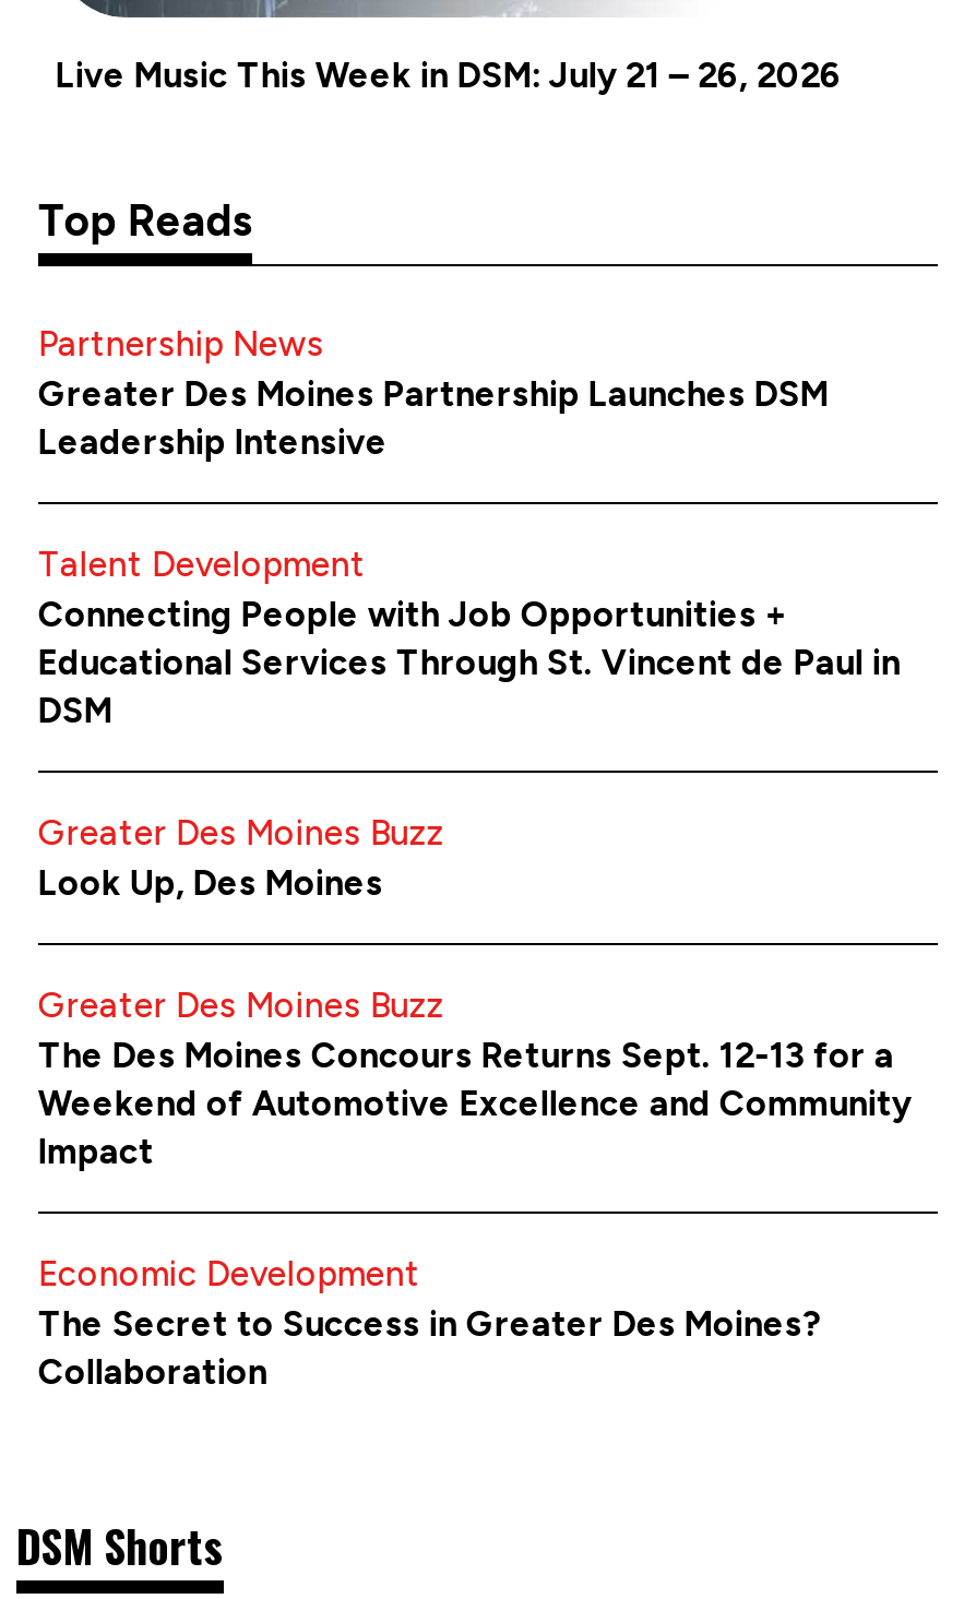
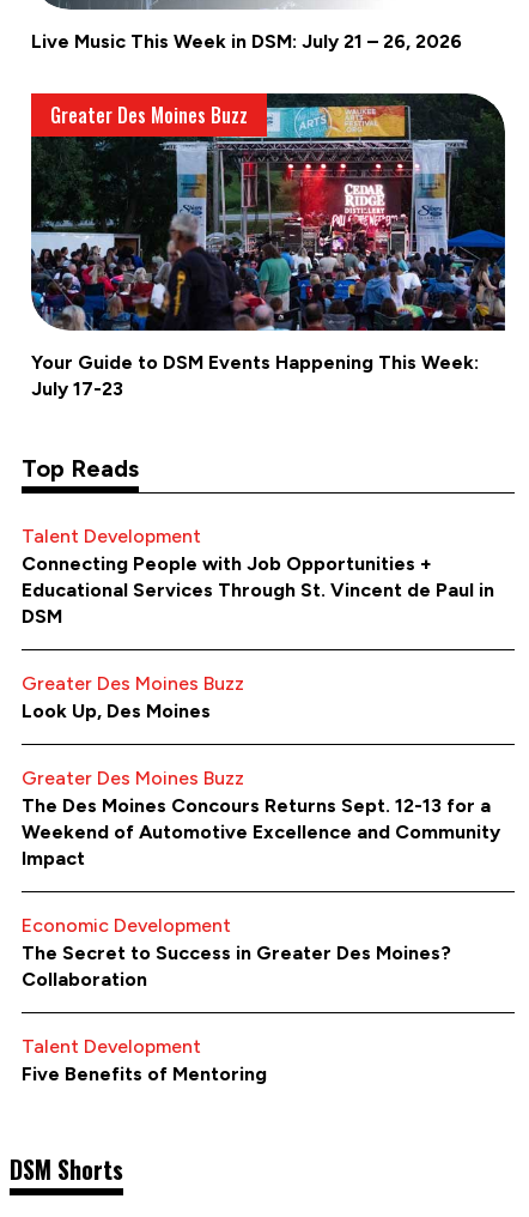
none -> [30,92,506,332] [image] | Greater Des Moines Buzz
none -> [31,351,479,400] Your Guide to DSM Events Happening This Week: | July 17-23
moved [38,193,252,246] -> [21,454,139,482]: Top Reads
[38,322,828,462] Partnership News | Greater Des Moines Partnership Launches DSM | Leadership Intensive -> none
none -> [21,1035,267,1085] Talent Development | Five Benefits of Mentoring

